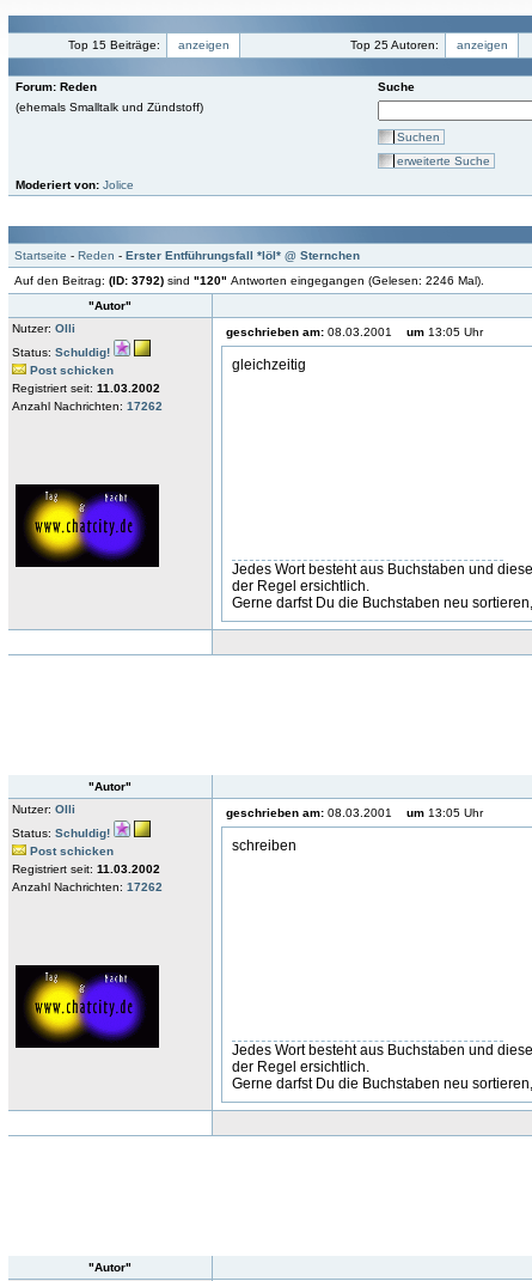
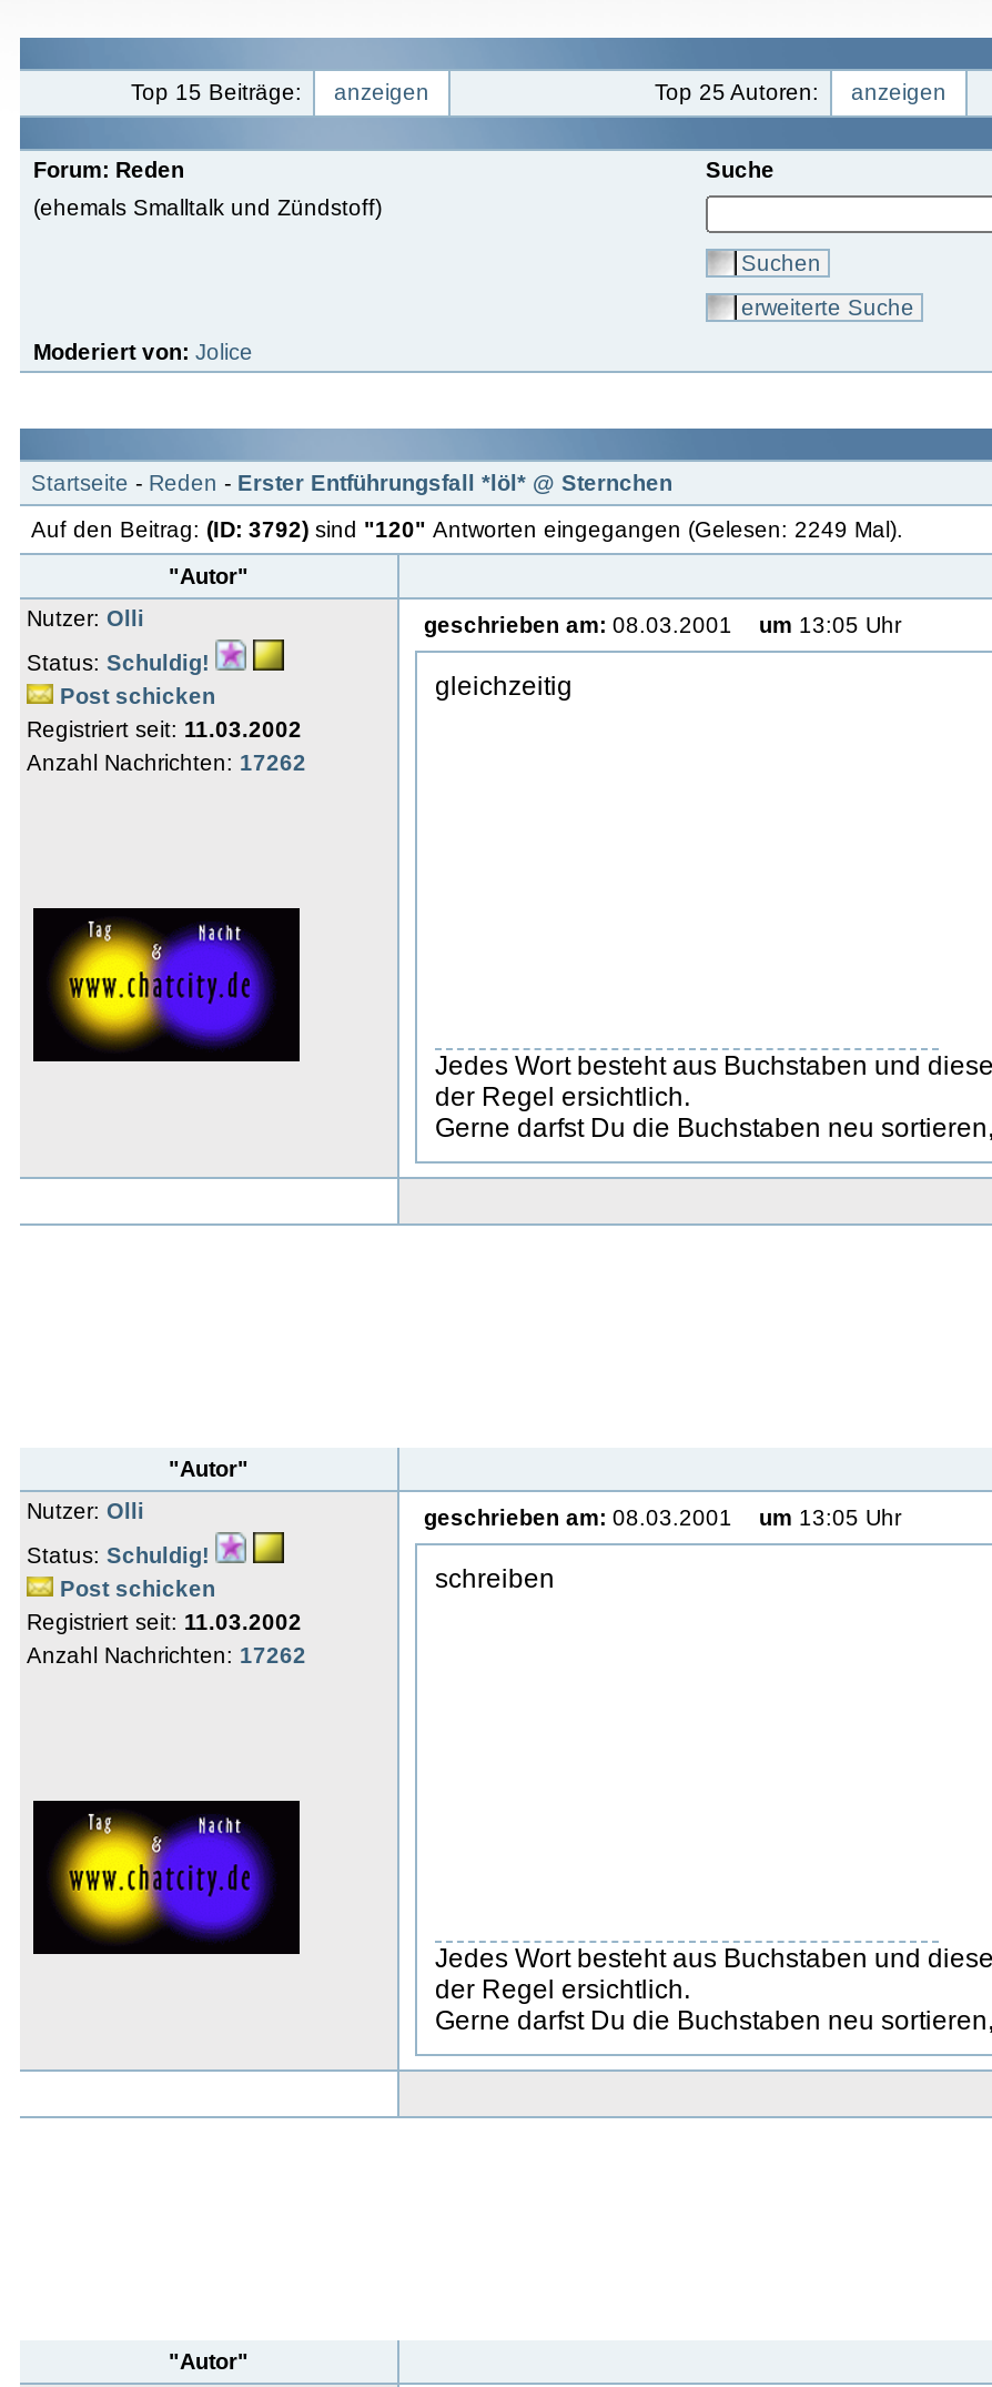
[14,274,484,287] Auf den Beitrag: (ID: 3792) sind "120" Antworten eingegangen (Gelesen: 2246 Mal). -> [31,517,903,542] Auf den Beitrag: (ID: 3792) sind "120" Antworten eingegangen (Gelesen: 2249 Mal).

